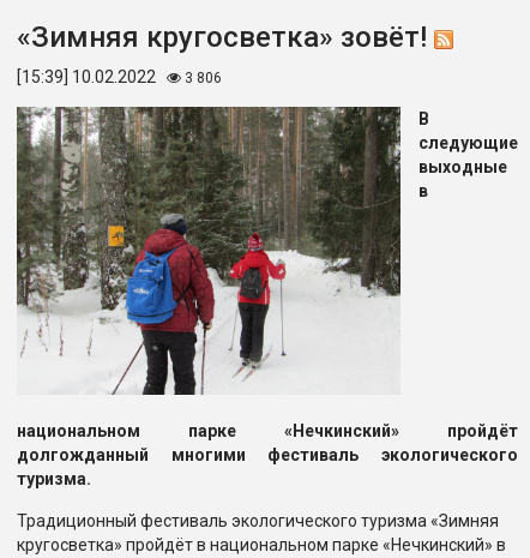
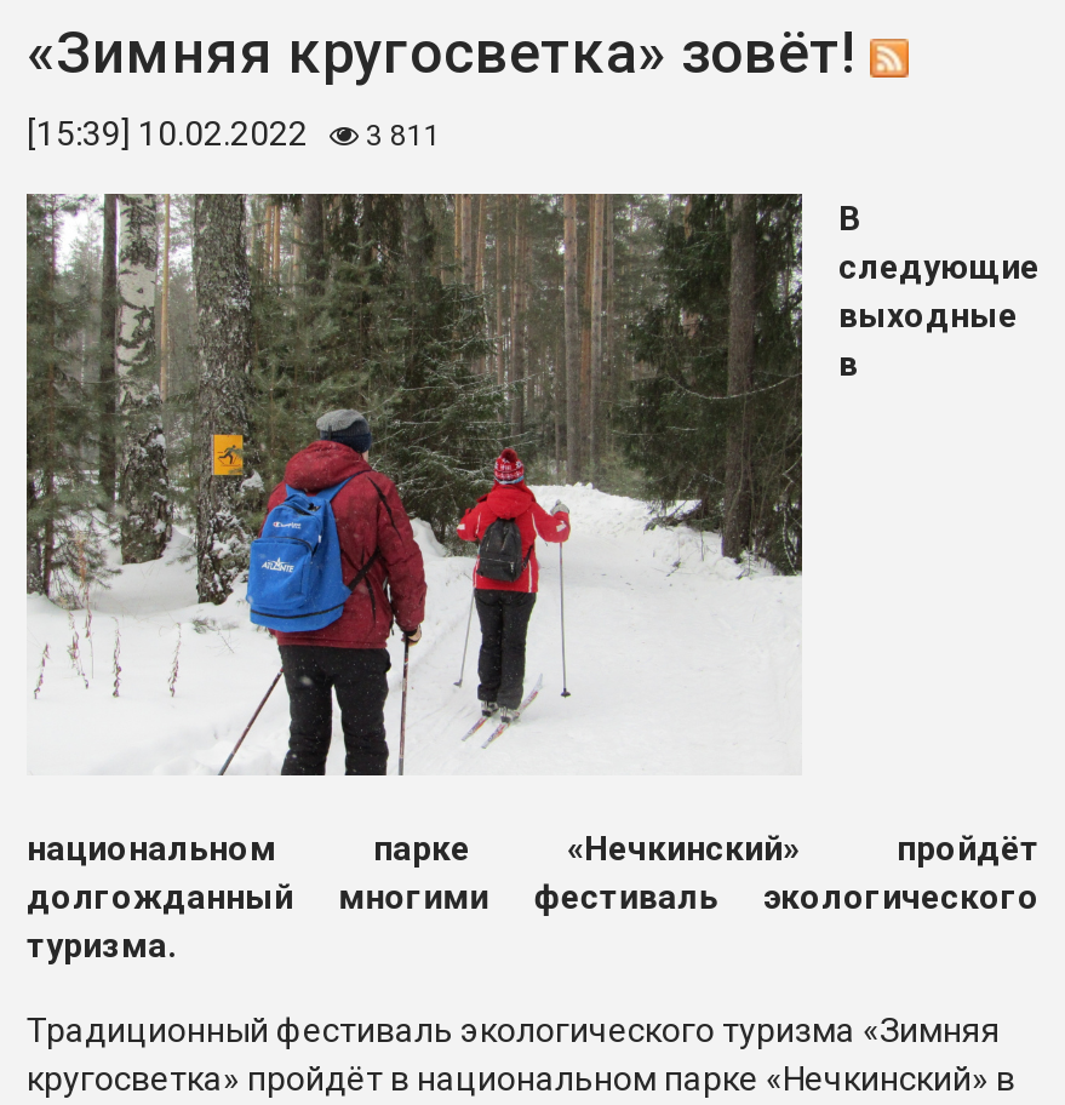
[17,67,222,86] [15:39] 10.02.2022 3 806 -> [27,114,441,153] [15:39] 10.02.2022 3 811

